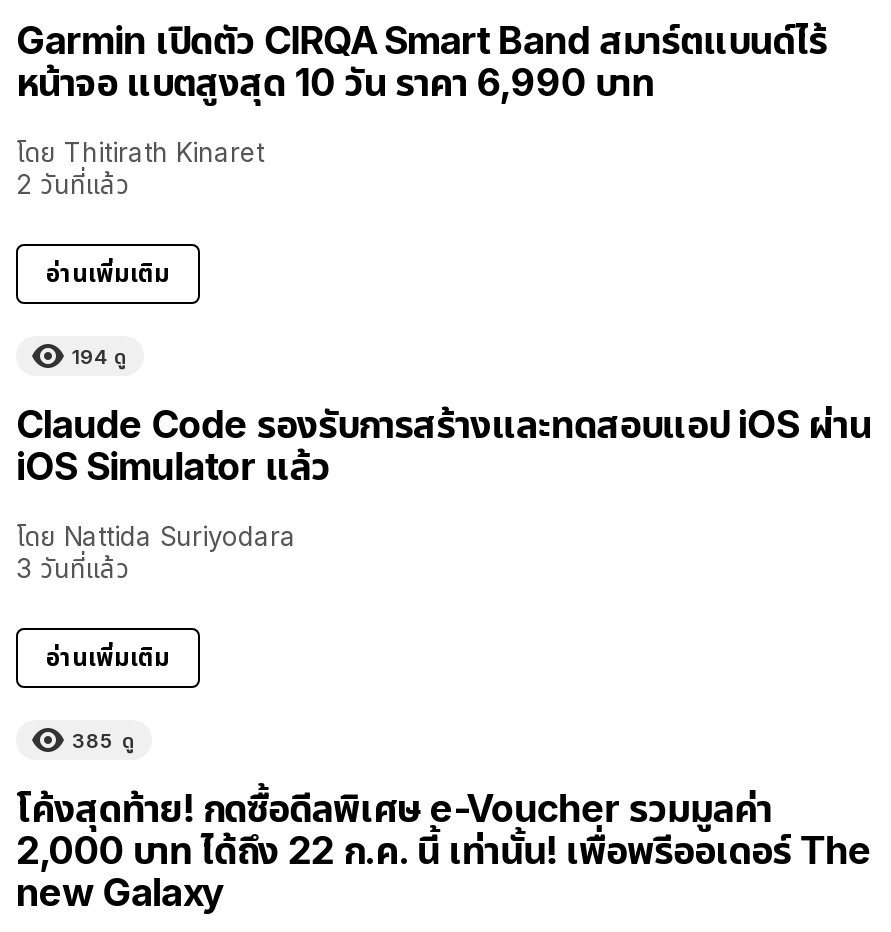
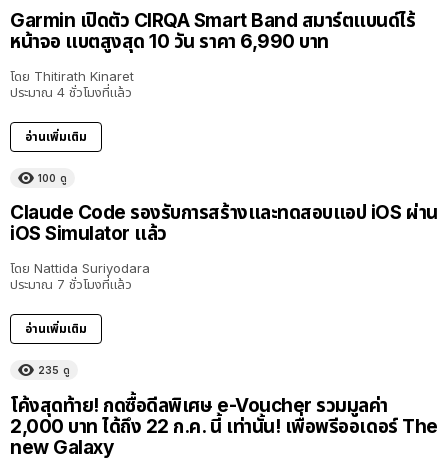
[16,168,130,200] 2 วันที่แล้ว -> [10,84,132,100] ประมาณ 4 ชั่วโมงที่แล้ว
[72,344,128,368] 194 ดู -> [38,172,67,184] 100 ดู
[16,552,130,584] 3 วันที่แล้ว -> [10,276,132,292] ประมาณ 7 ชั่วโมงที่แล้ว
[72,728,136,752] 385 ดู -> [38,364,70,376] 235 ดู

